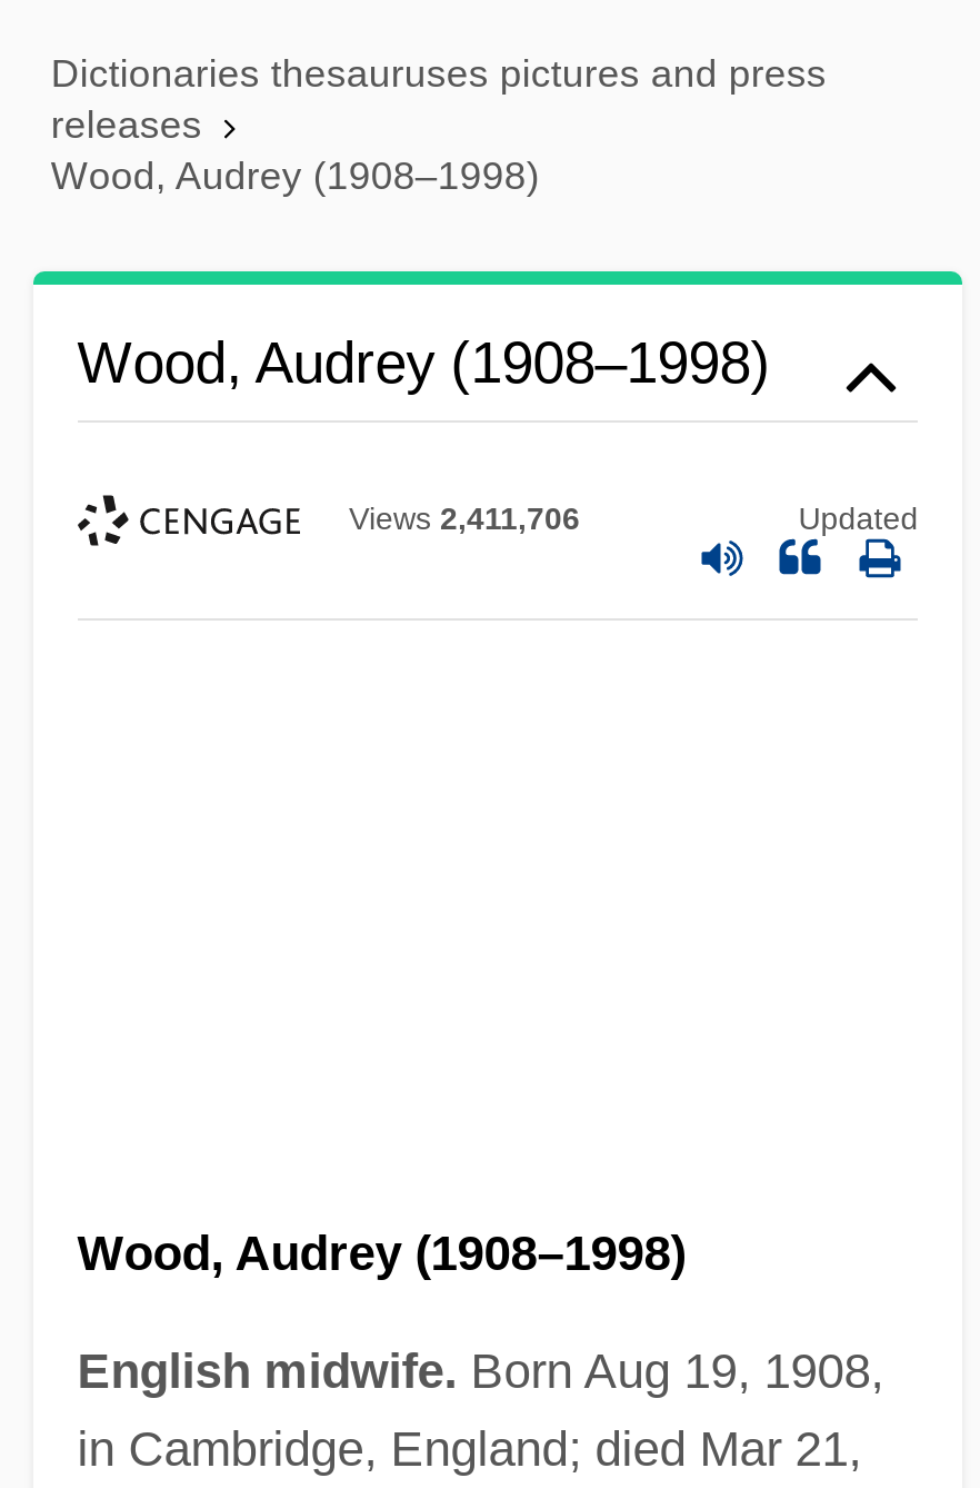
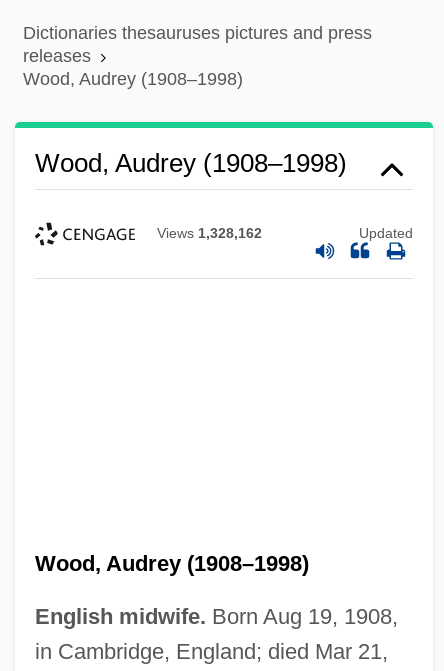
[349,502,580,537] Views 2,411,706 -> [157,225,262,241] Views 1,328,162

